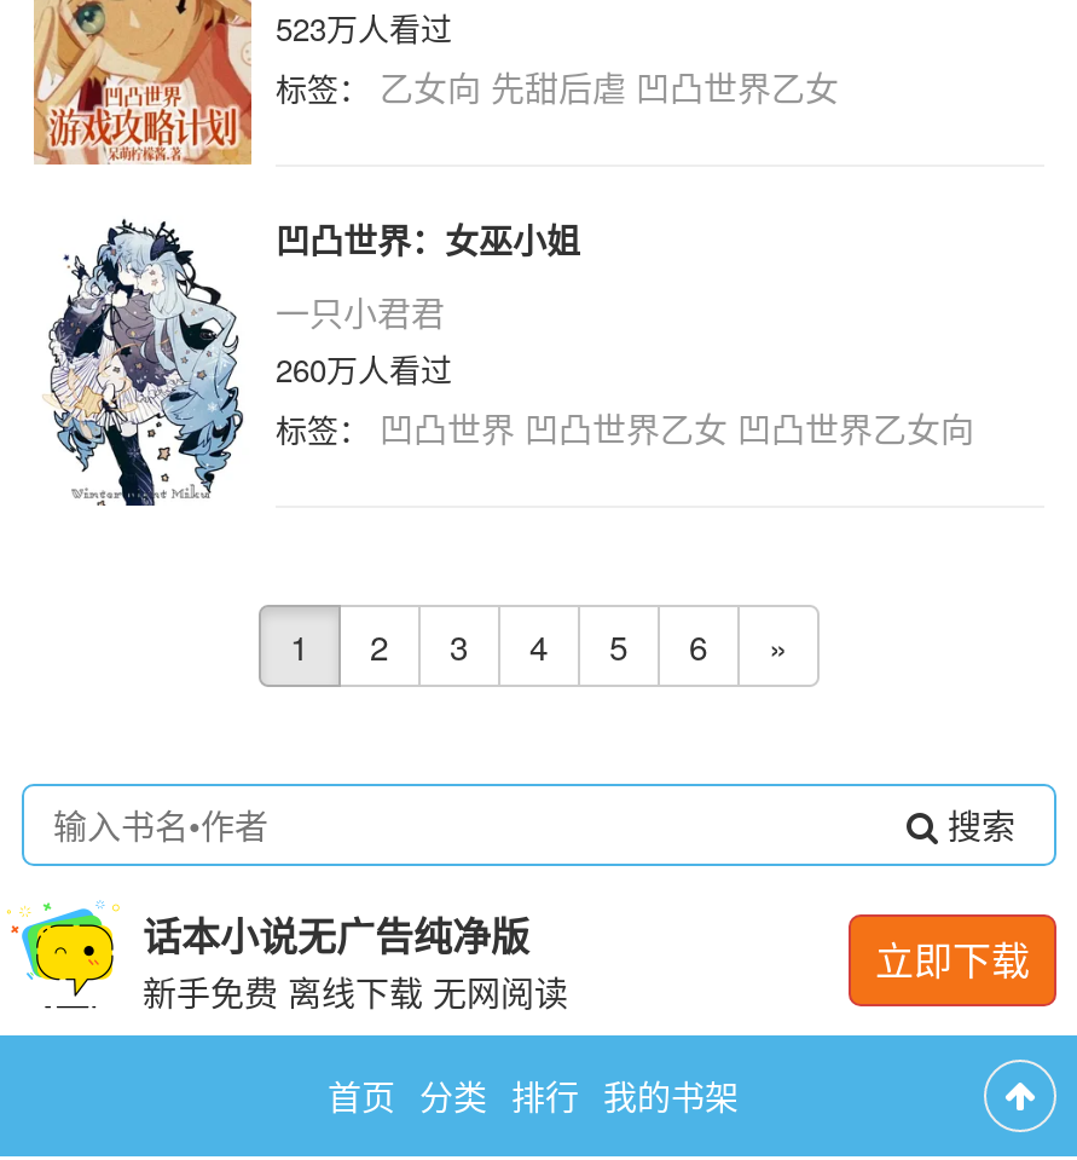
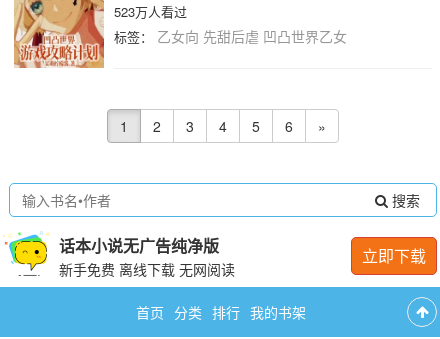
[34,215,974,508] [image] | 凹凸世界：女巫小姐 | 一只小君君 | 260万人看过 | 标签：凹凸世界 凹凸世界乙女 凹凸世界乙女向 -> none

